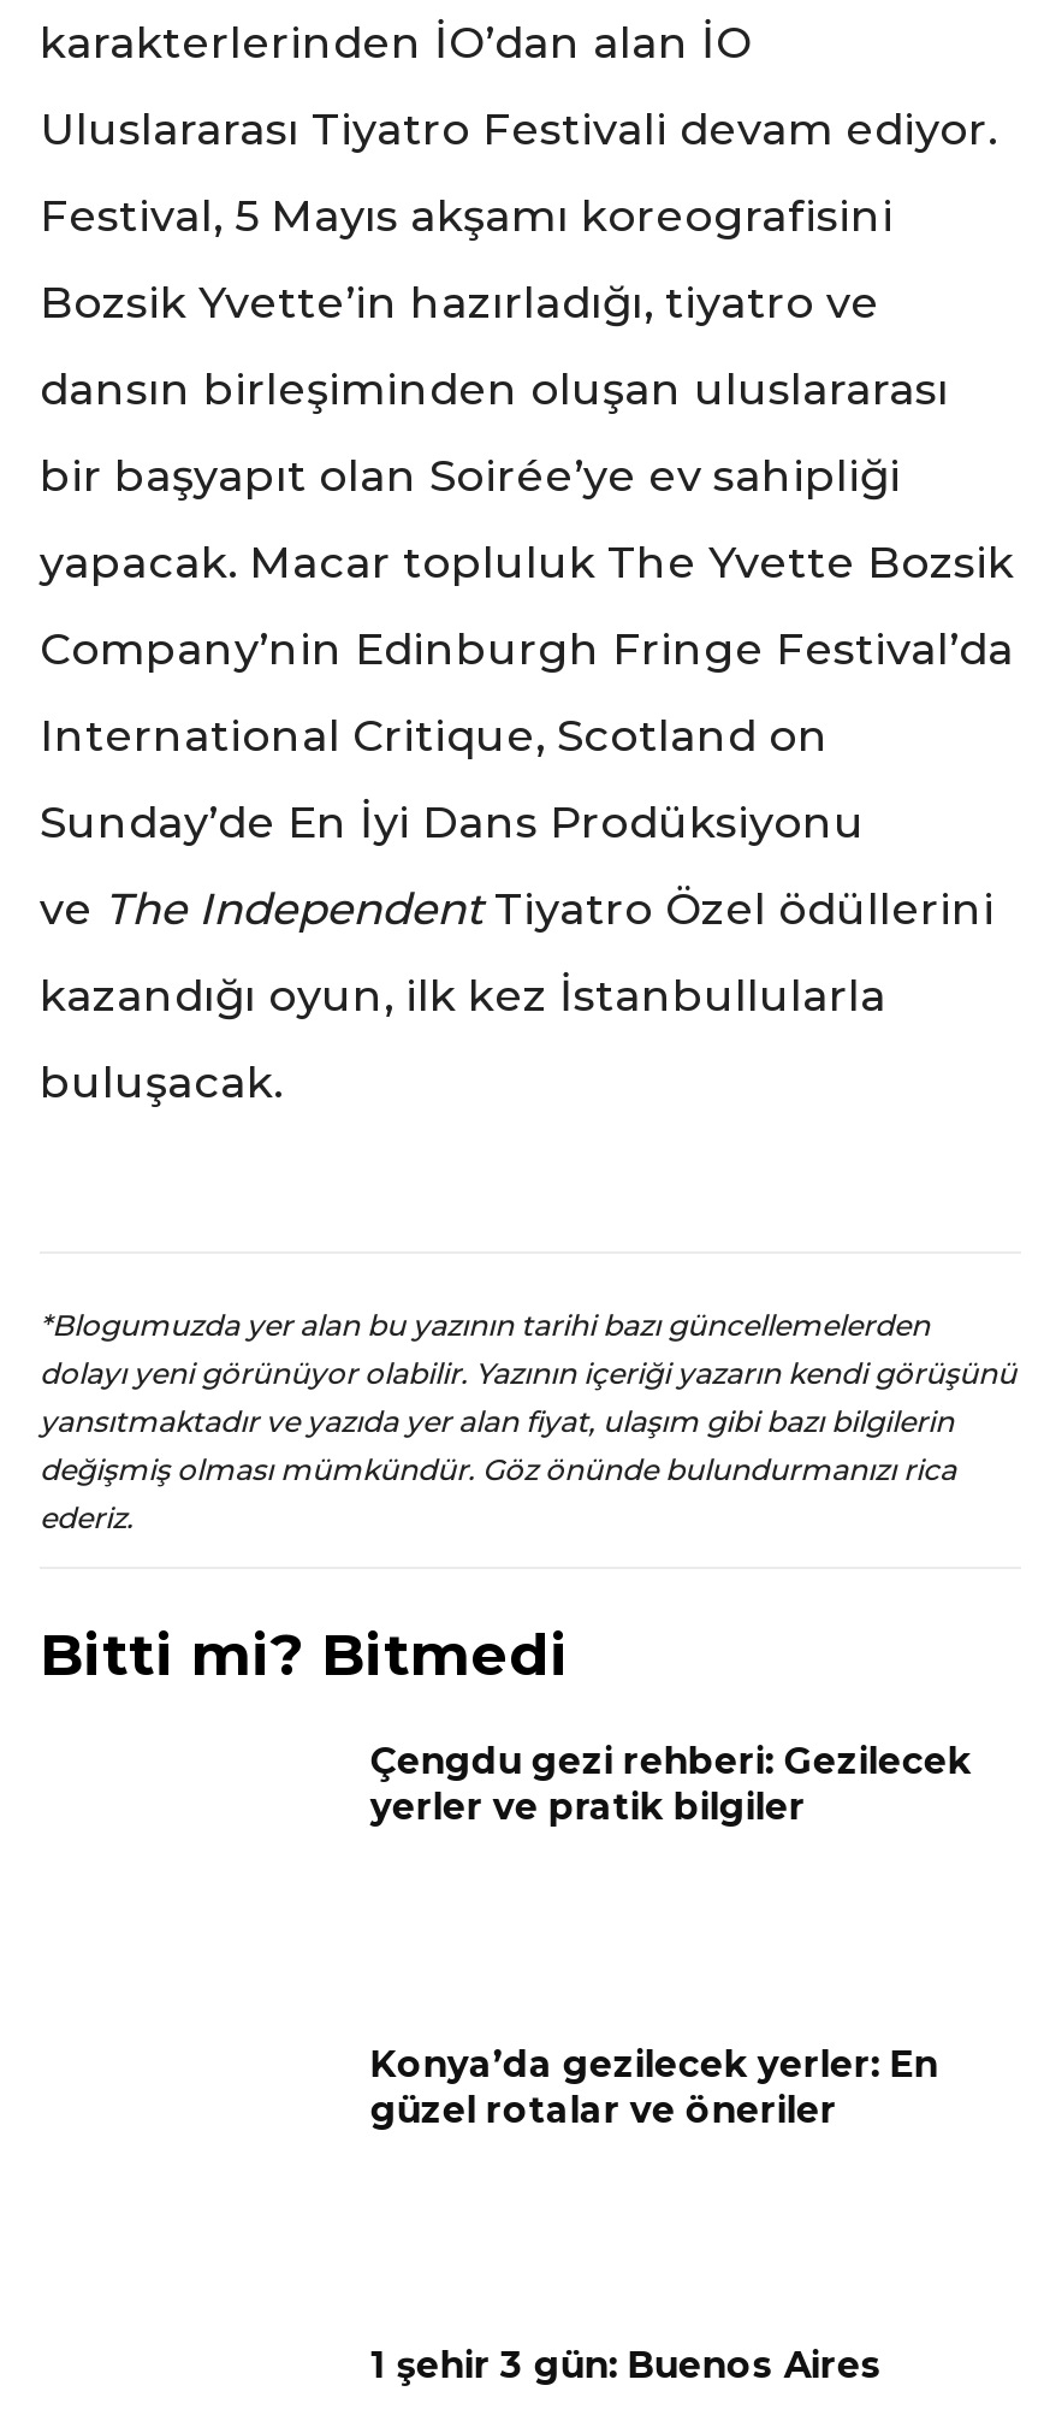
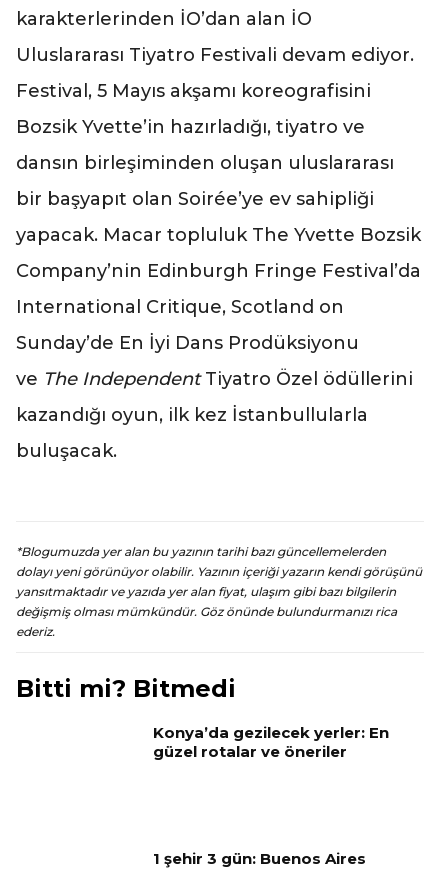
[370,1738,972,1829] Çengdu gezi rehberi: Gezilecek | yerler ve pratik bilgiler -> none

